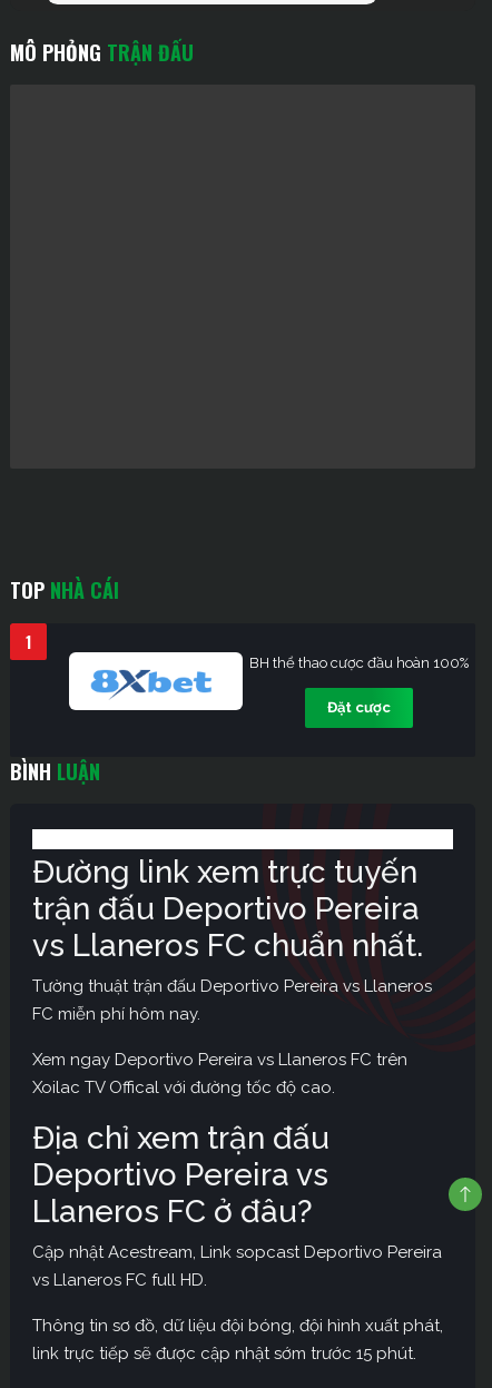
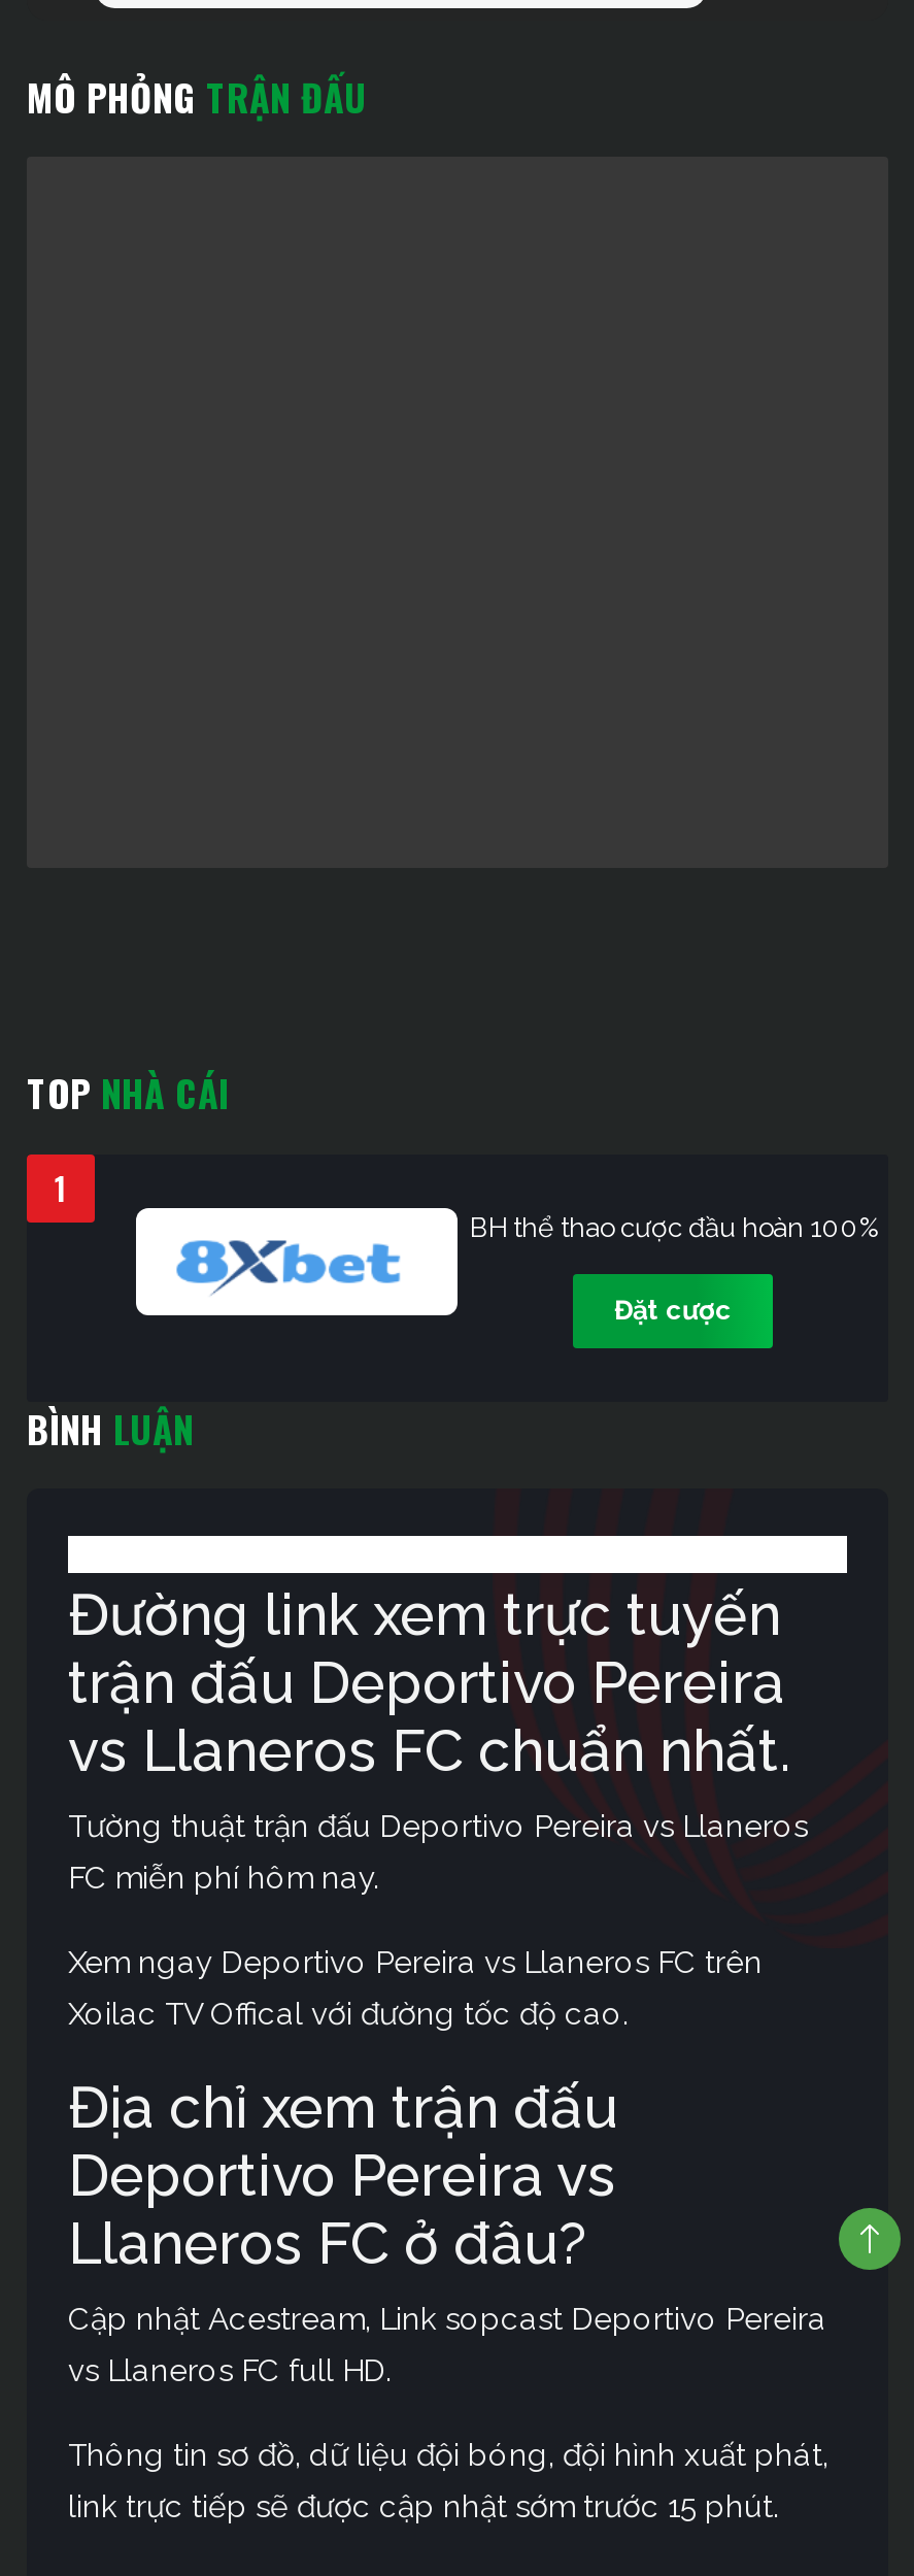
[447,1177,483,1225] [image] -> [837,2181,903,2272] [image]

